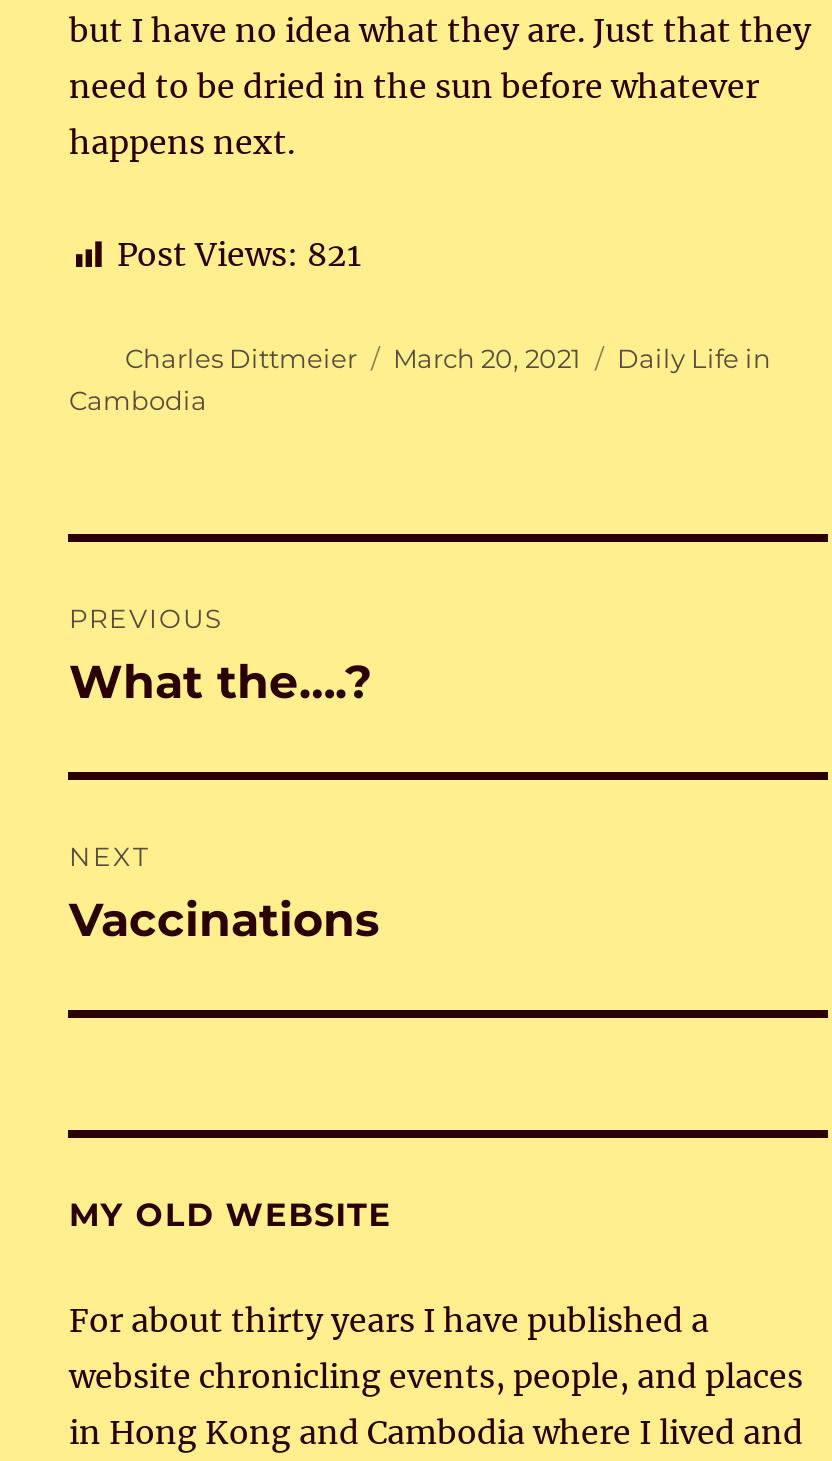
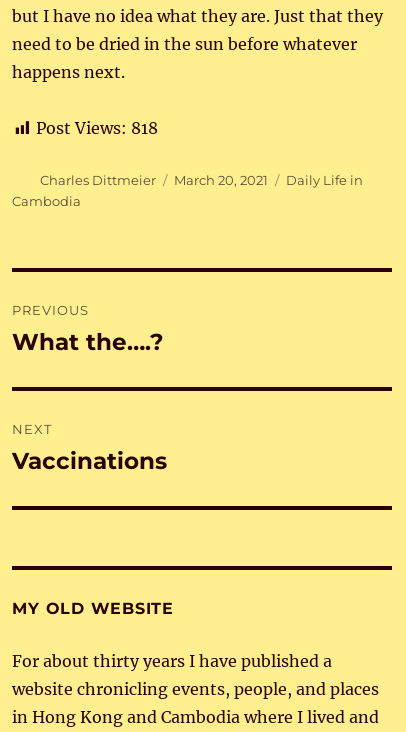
[117,234,361,274] Post Views: 821 -> [36,118,158,138] Post Views: 818

